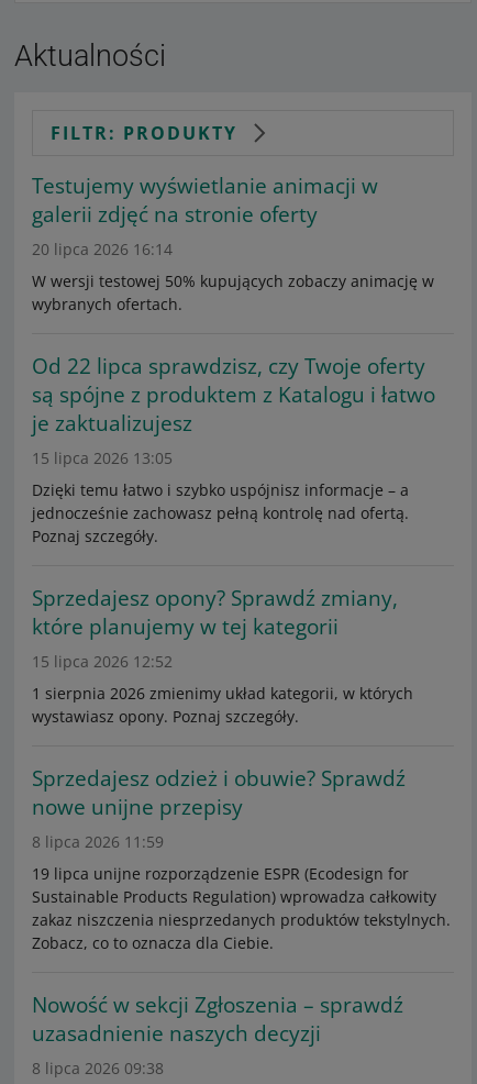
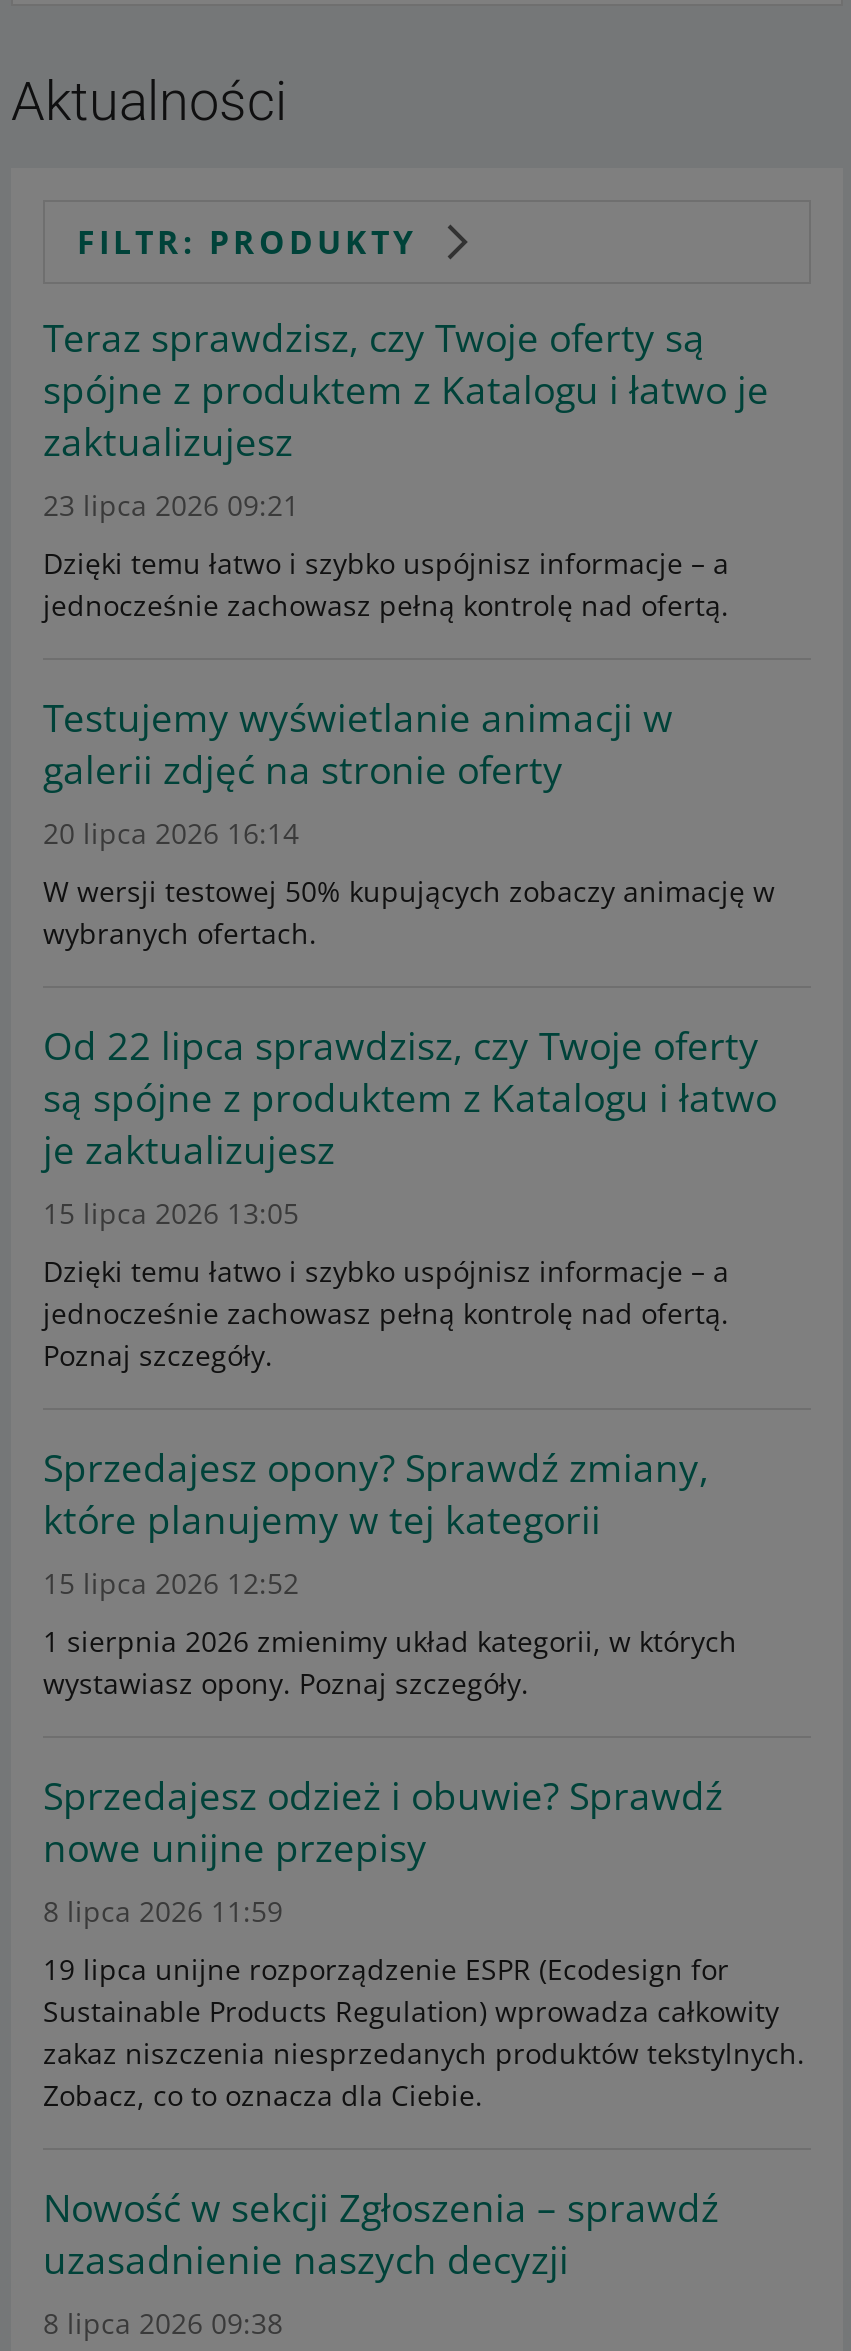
none -> [43,312,769,624] Teraz sprawdzisz, czy Twoje oferty są | spójne z produktem z Katalogu i łatwo je | zaktualizujesz | 23 lipca 2026 09:21 | Dzięki temu łatwo i szybko uspójnisz informacje – a | jednocześnie zachowasz pełną kontrolę nad ofertą.

